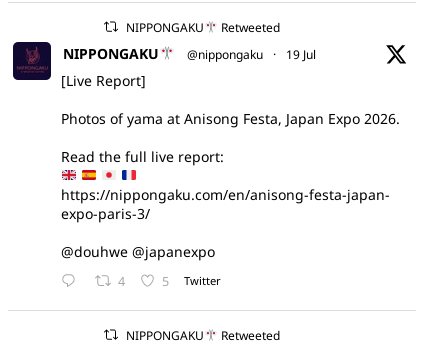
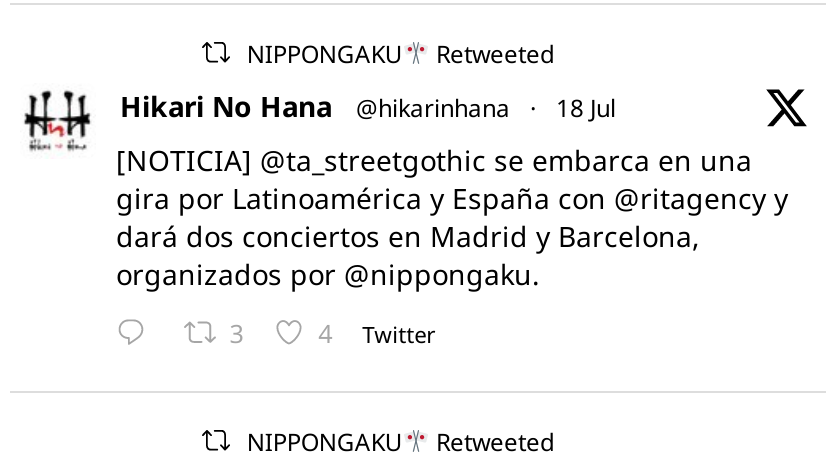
[12,41,400,261] [image] | NIPPONGAKU | @nippongaku · 19 Jul | [Live Report] | Photos of yama at Anisong Festa, Japan Expo 2026. | Read the full live report: | https://nippongaku.com/en/anisong-festa-japan- | expo-paris-3/ | @douhwe @japanexpo -> [22,87,788,351] [image] | Hikari No Hana | @hikarinhana · 18 Jul | [NOTICIA] @ta_streetgothic se embarca en una | gira por Latinoamérica y España con @ritagency y | dará dos conciertos en Madrid y Barcelona, | organizados por @nippongaku. | 3
[162,273,169,290] 5 -> none

